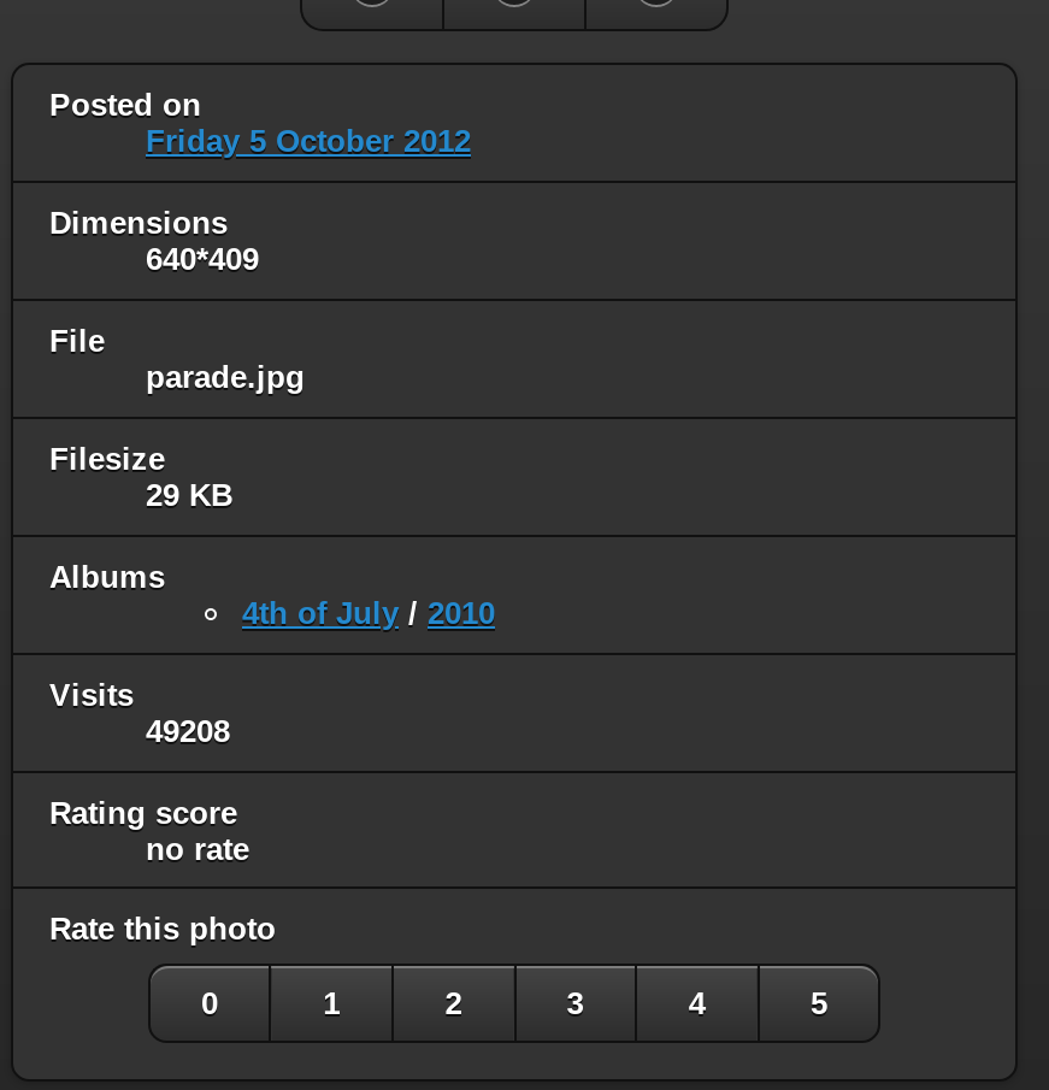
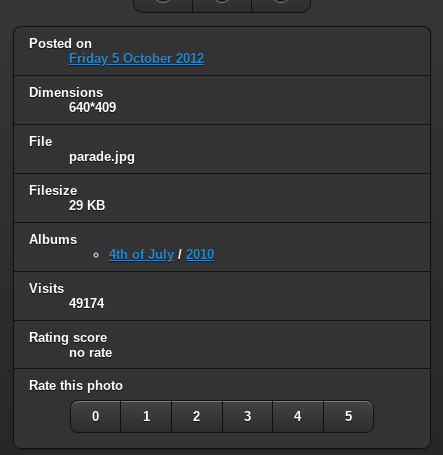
[146,712,230,748] 49208 -> [69,296,104,311] 49174

